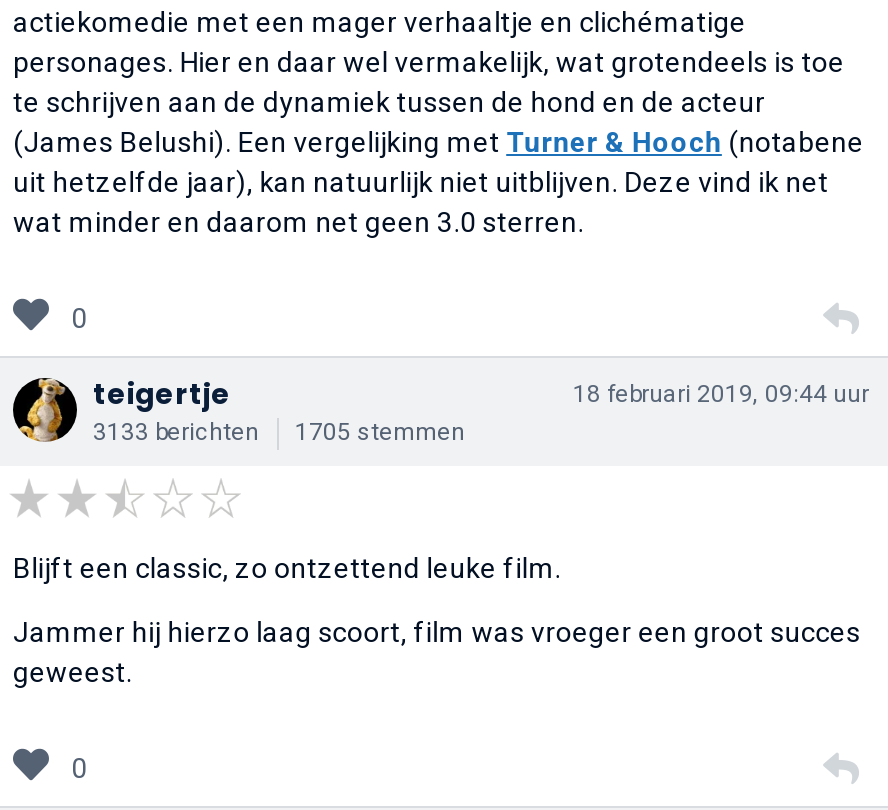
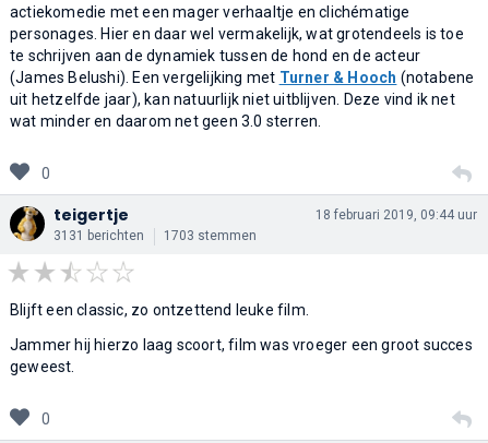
[93,418,259,446] 3133 berichten -> [53,228,144,243] 3131 berichten
[295,418,465,446] 1705 stemmen -> [164,228,257,243] 1703 stemmen

